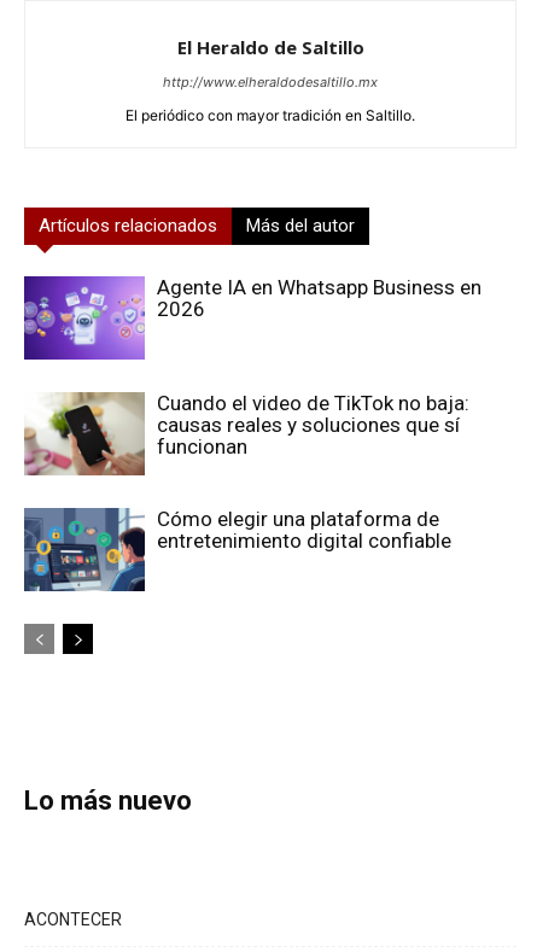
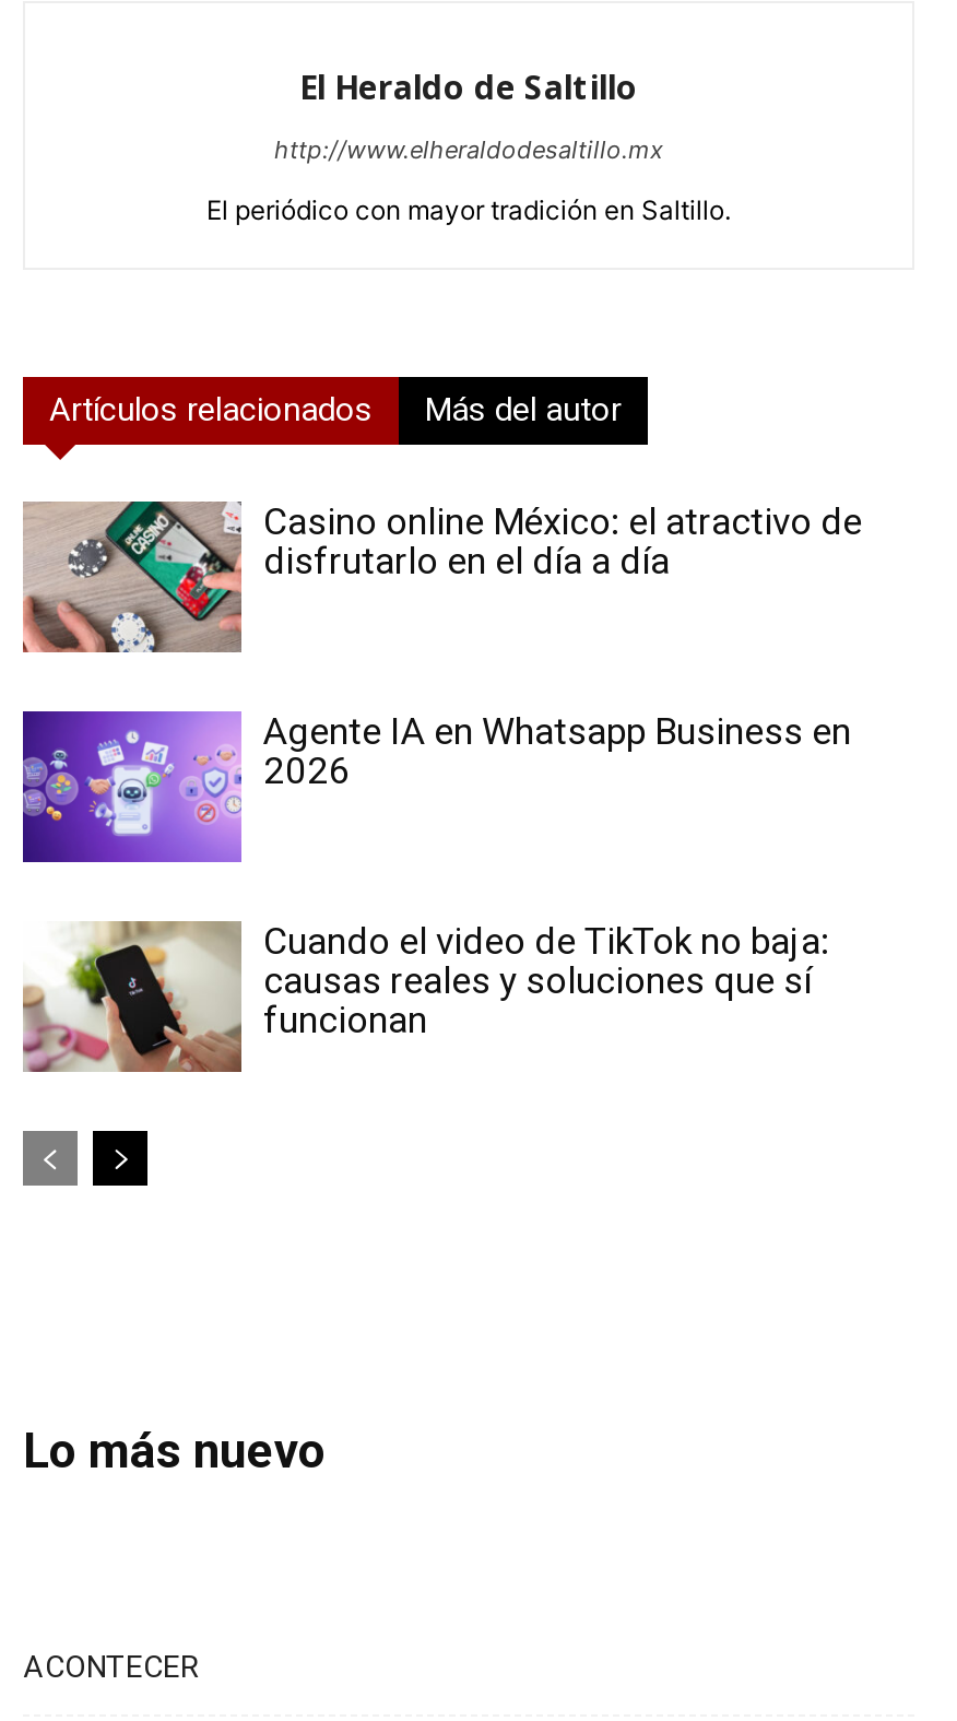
none -> [23,499,862,653] [image] | Casino online México: el atractivo de | disfrutarlo en el día a día
moved [23,275,481,459] -> [21,708,851,1041]: [image] | Agente IA en Whatsapp Business en | 2026 | Cuando el video de TikTok no baja: | causas reales y soluciones que sí | funcionan
[23,507,451,592] [image] | Cómo elegir una plataforma de | entretenimiento digital confiable -> none

